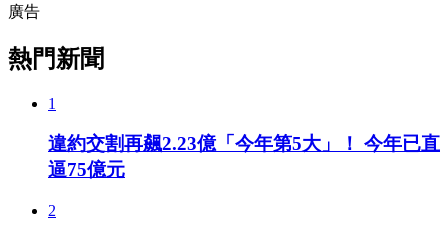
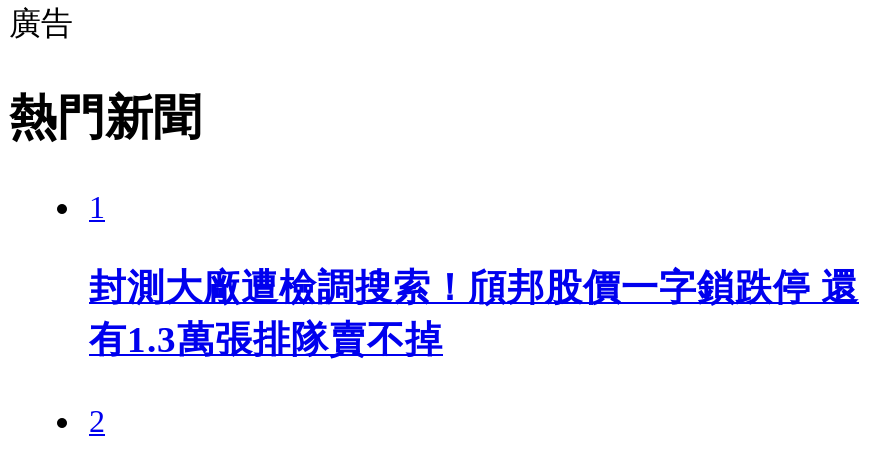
[48,133,440,180] 違約交割再飆2.23億「今年第5大」！ 今年已直 | 逼75億元 -> [89,267,859,361] 封測大廠遭檢調搜索！頎邦股價一字鎖跌停 還 | 有1.3萬張排隊賣不掉

